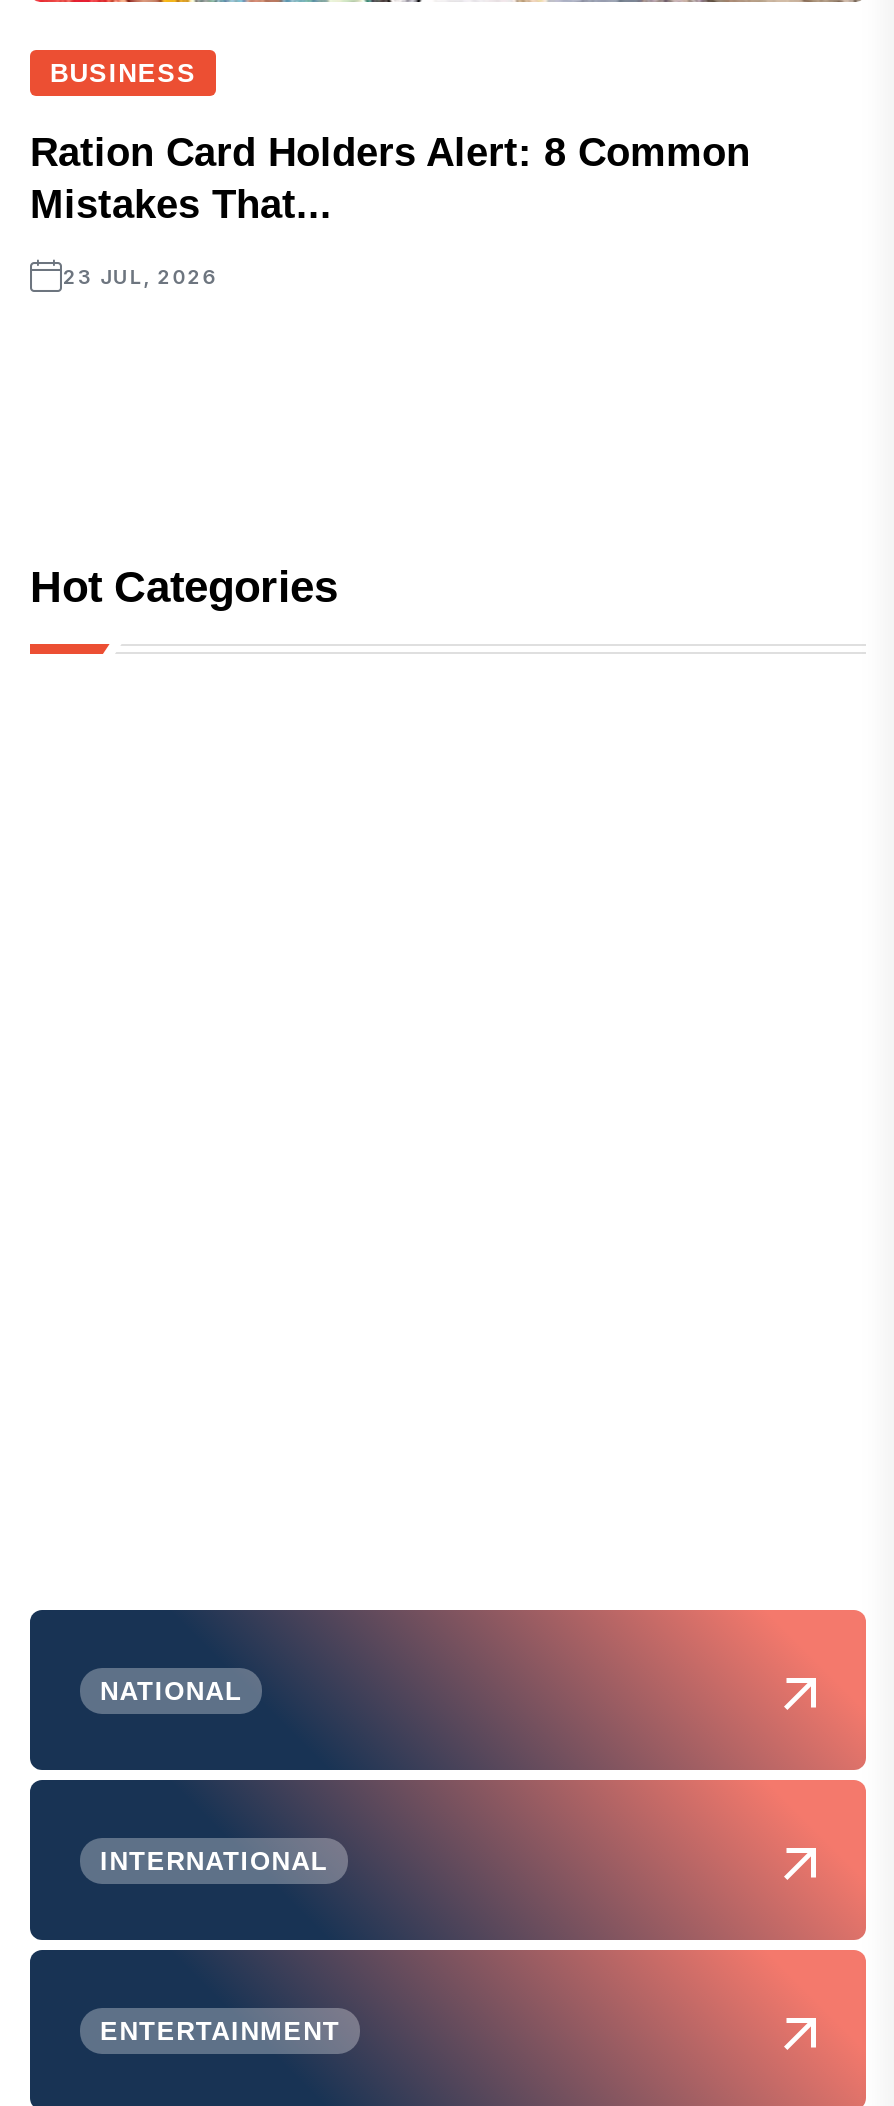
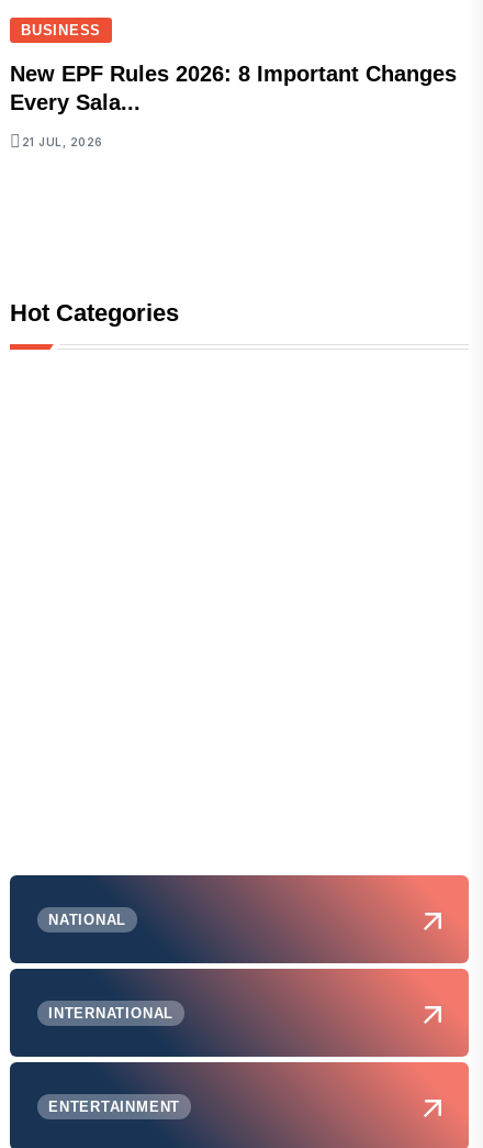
[30,130,750,226] Ration Card Holders Alert: 8 Common | Mistakes That... -> [10,62,457,115] New EPF Rules 2026: 8 Important Changes | Every Sala...
[63,264,218,288] 23 JUL, 2026 -> [21,135,103,149] 21 JUL, 2026

